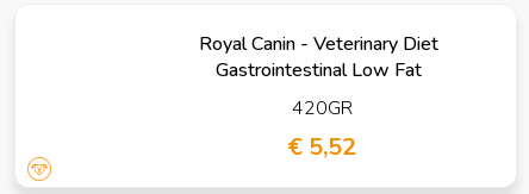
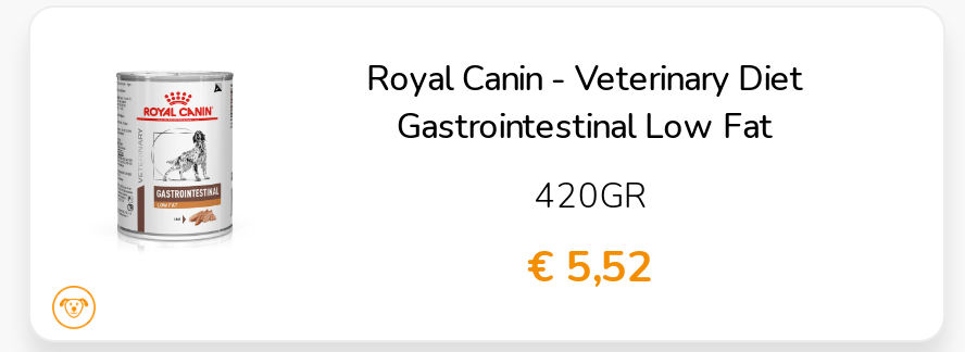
none -> [115,71,235,244] [image]

